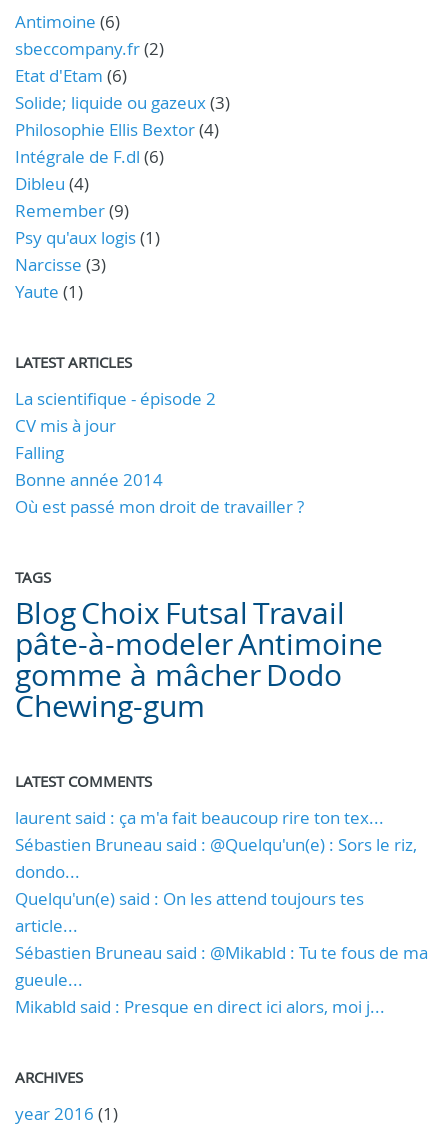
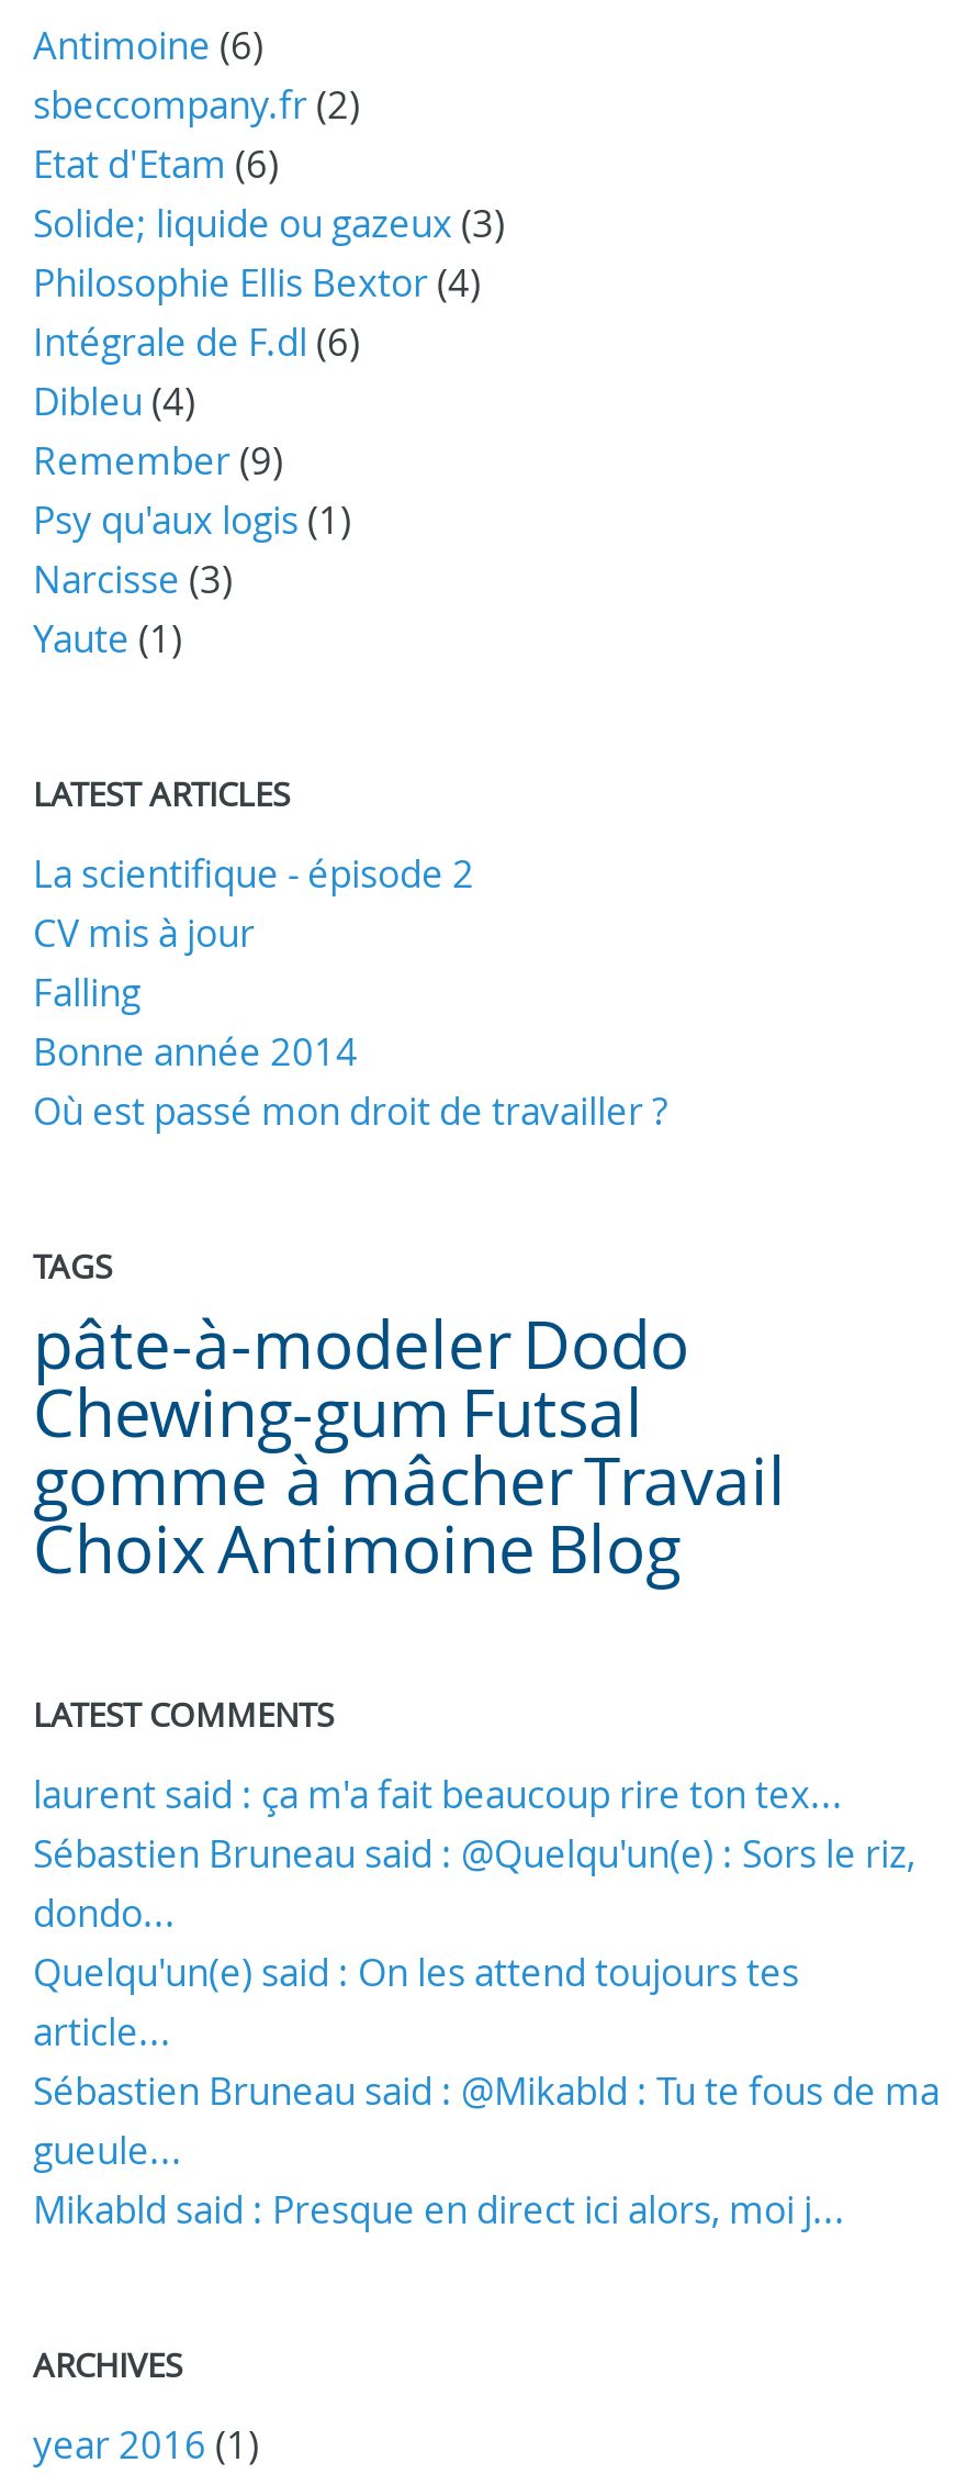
[15,593,383,726] Blog Choix Futsal Travail | pâte-à-modeler Antimoine | gomme à mâcher Dodo | Chewing-gum -> [33,1301,786,1593] pâte-à-modeler Dodo | Chewing-gum Futsal | gomme à mâcher Travail | Choix Antimoine Blog

